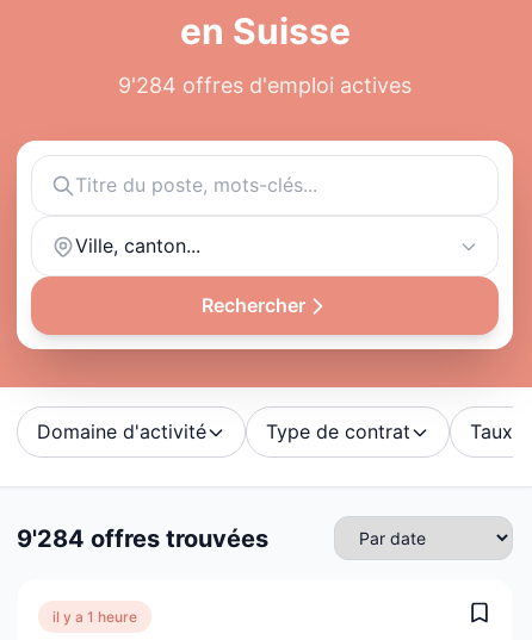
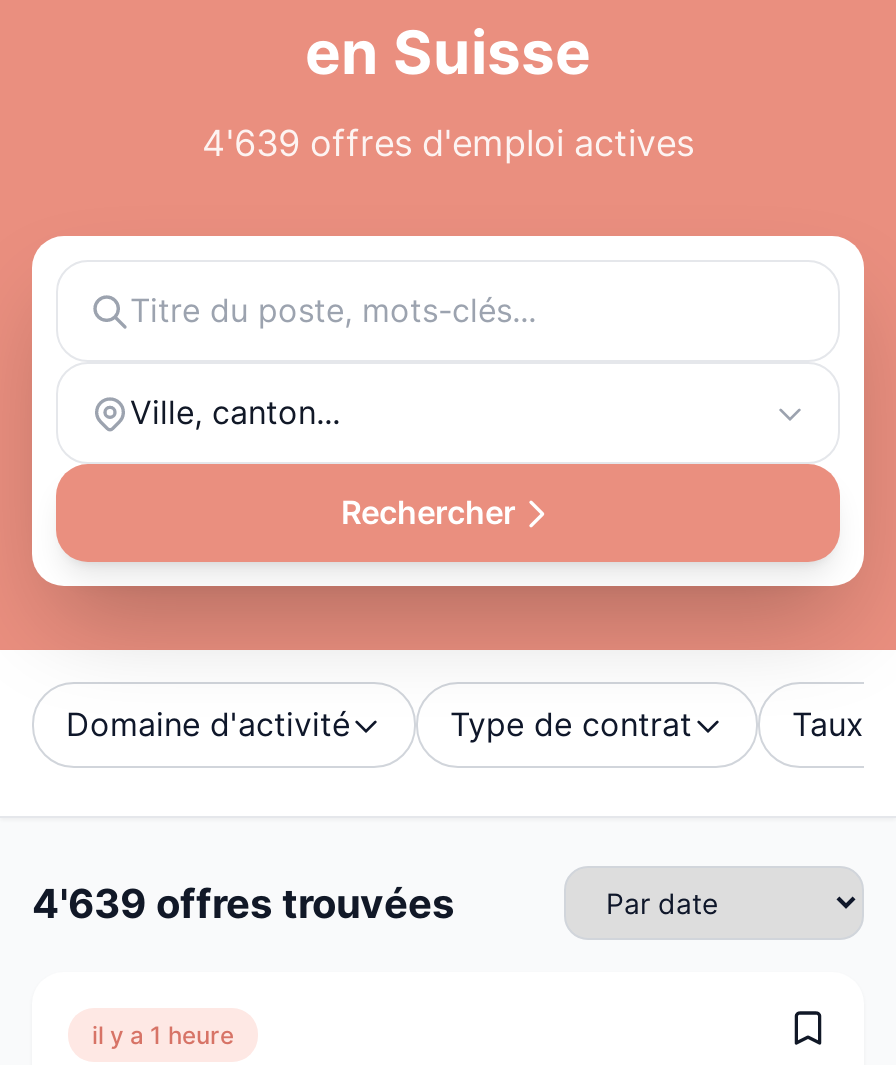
[118,73,412,98] 9'284 offres d'emploi actives -> [202,122,694,164] 4'639 offres d'emploi actives
[17,524,268,552] 9'284 offres trouvées -> [32,879,454,927] 4'639 offres trouvées

